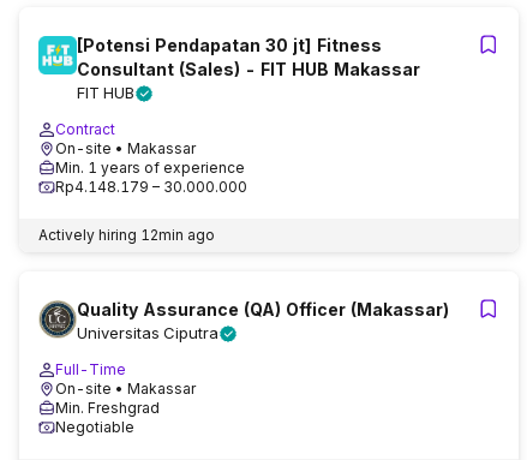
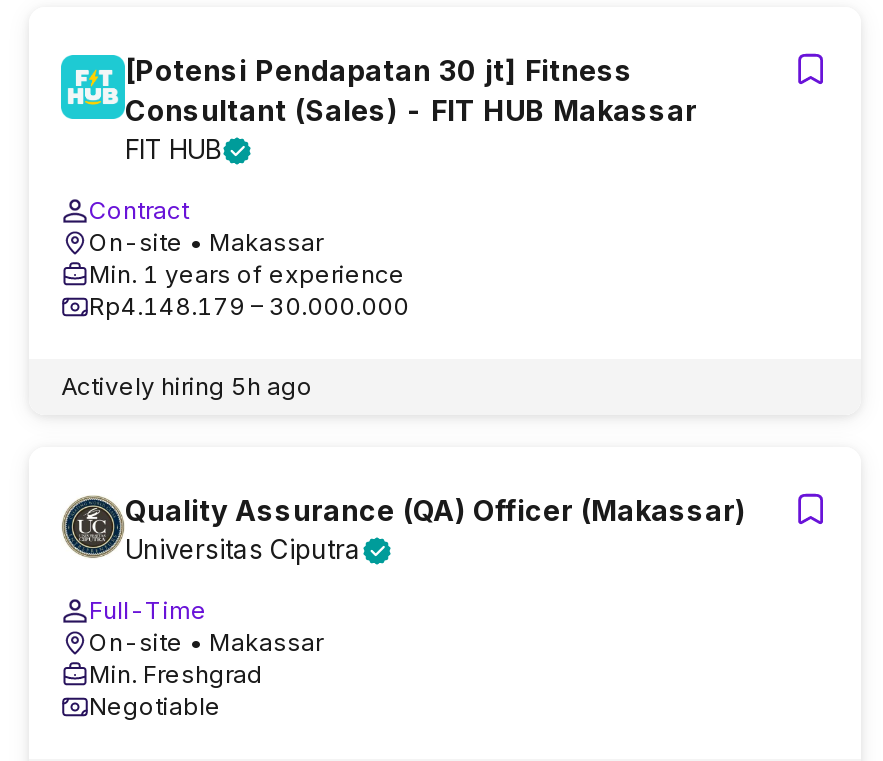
[38,226,215,244] Actively hiring 12min ago -> [61,371,313,401] Actively hiring 5h ago

